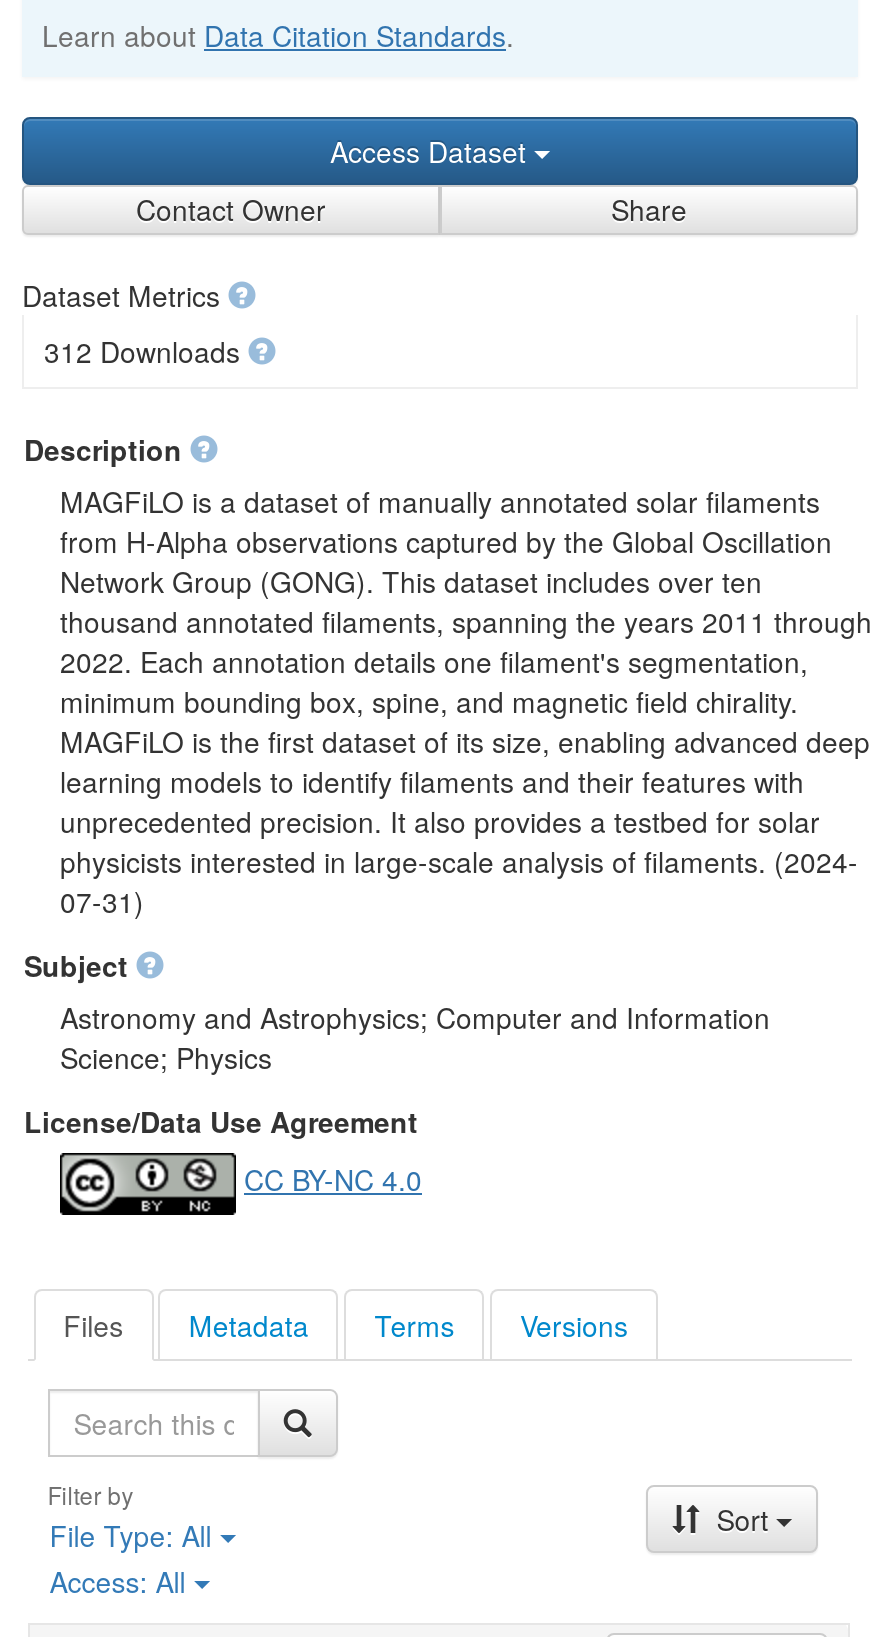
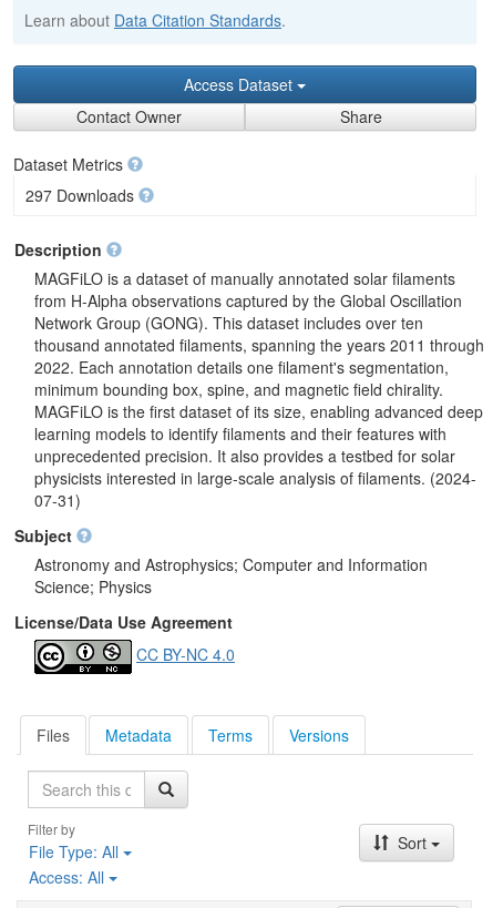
[44,331,248,371] 312 Downloads -> [25,184,138,206] 297 Downloads

